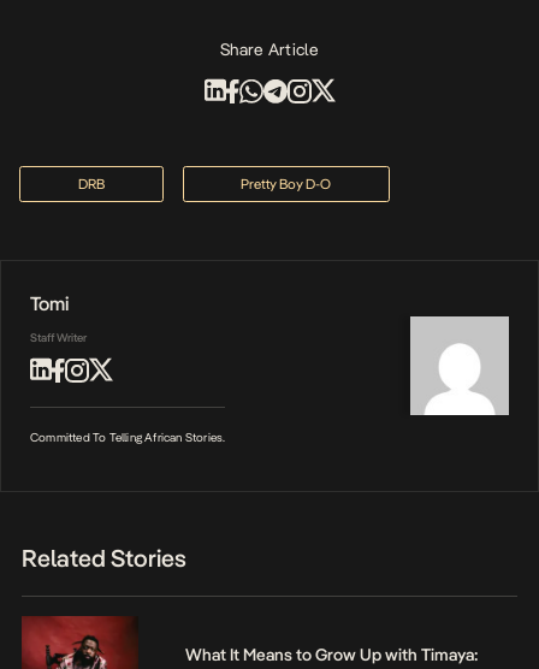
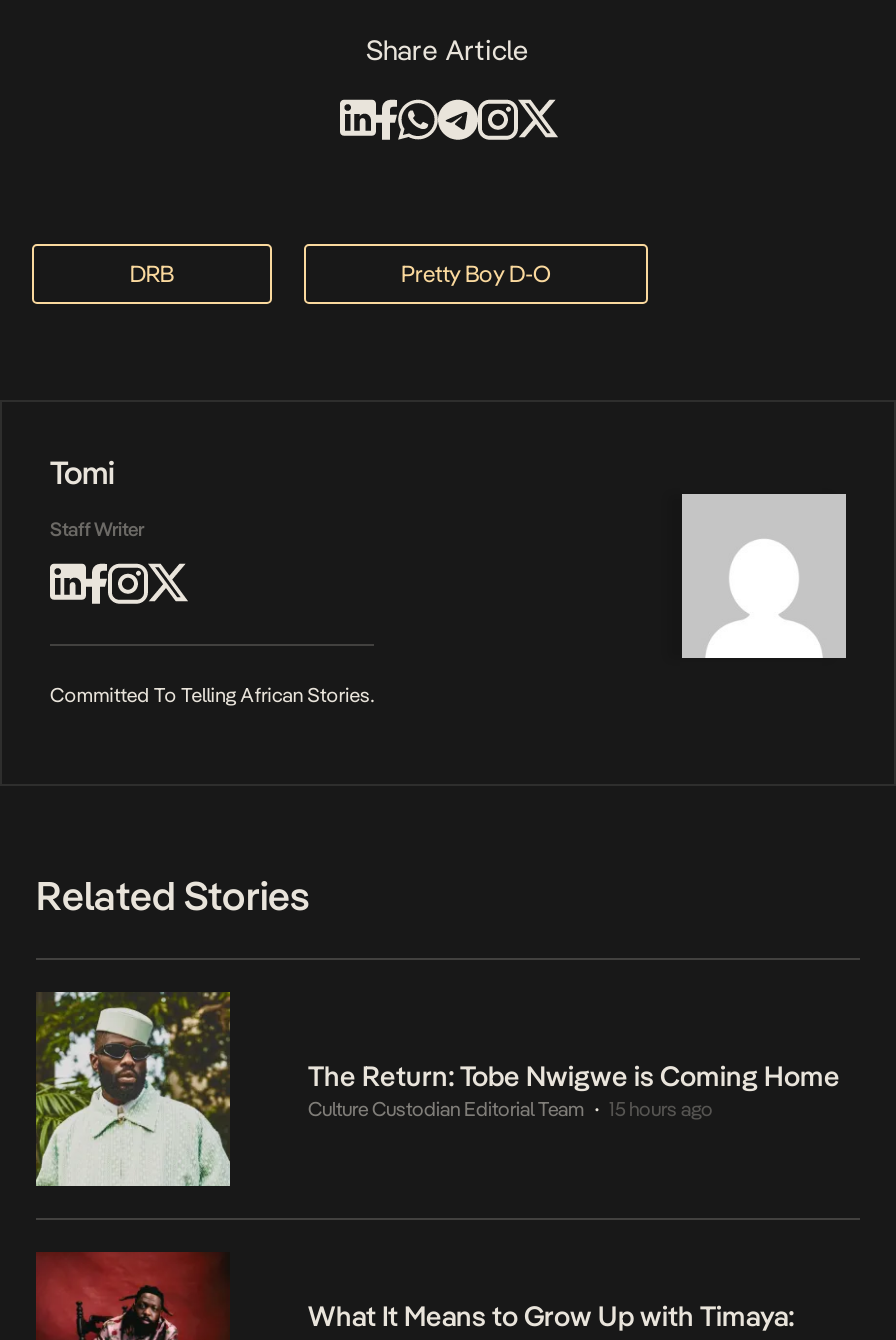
none -> [34,990,840,1188] [image] | The Return: Tobe Nwigwe is Coming Home | Culture Custodian Editorial Team | 15 hours ago

